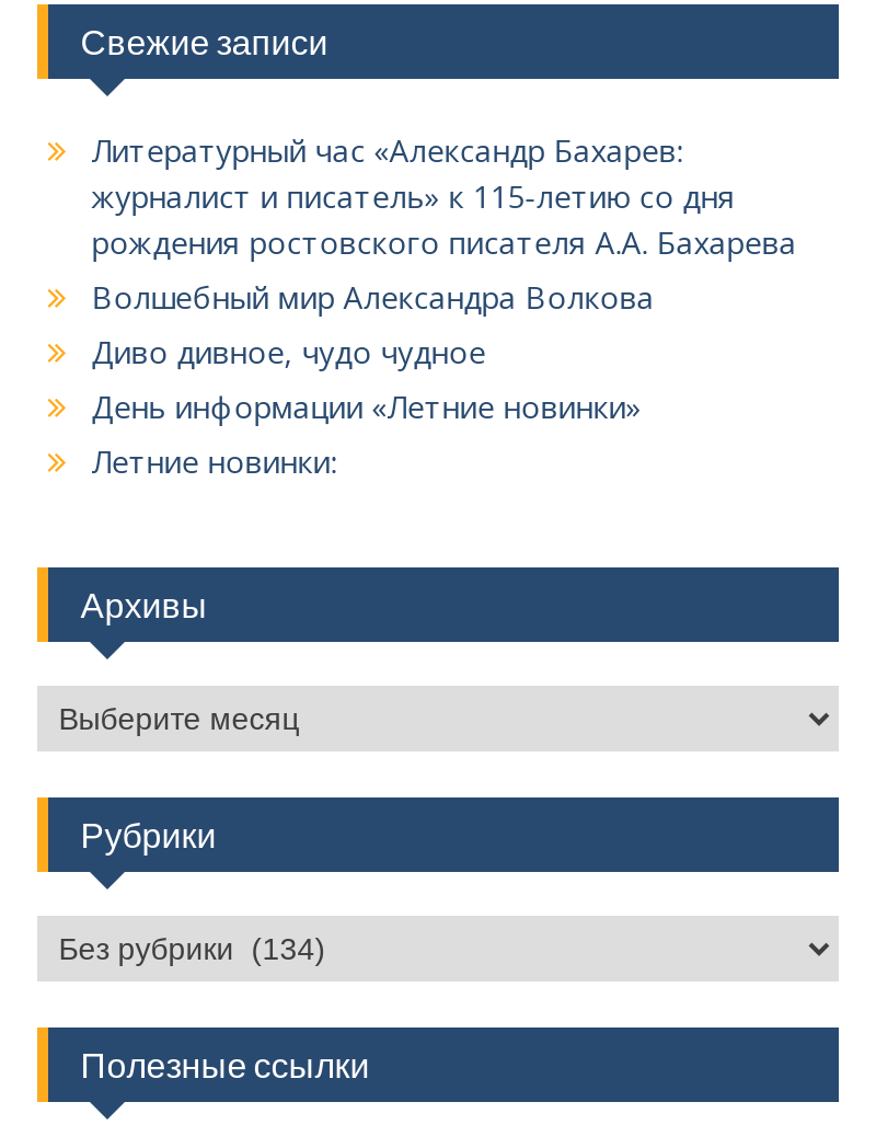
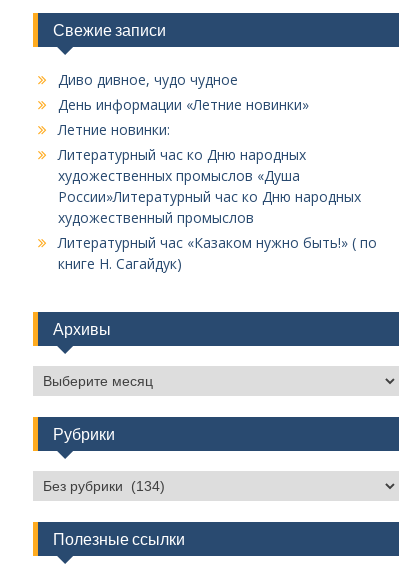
[91,128,797,317] Литературный час «Александр Бахарев: | журналист и писатель» к 115-летию со дня | рождения ростовского писателя А.А. Бахарева | Волшебный мир Александра Волкова -> none
moved [91,330,641,481] -> [58,70,309,139]: Диво дивное, чудо чудное | День информации «Летние новинки» | Летние новинки:
none -> [58,145,377,273] Литературный час ко Дню народных | художественных промыслов «Душа | России»Литературный час ко Дню народных | художественный промыслов | Литературный час «Казаком нужно быть!» ( по | книге Н. Сагайдук)

